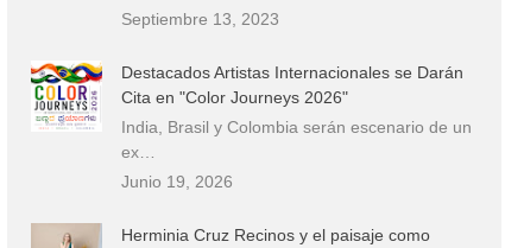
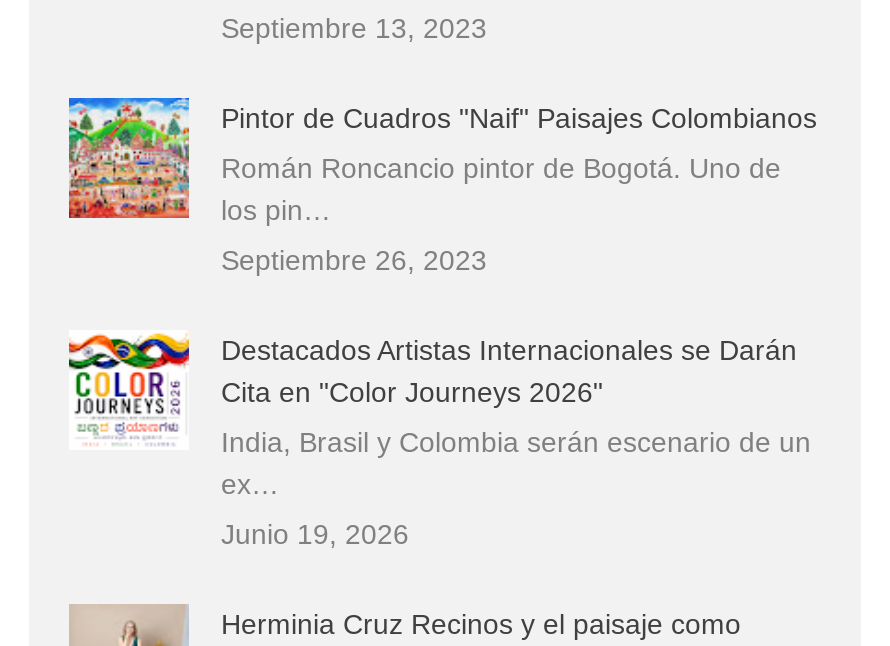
none -> [67,96,817,275] [image] | Pintor de Cuadros "Naif" Paisajes Colombianos | Román Roncancio pintor de Bogotá. Uno de | los pin… | Septiembre 26, 2023

